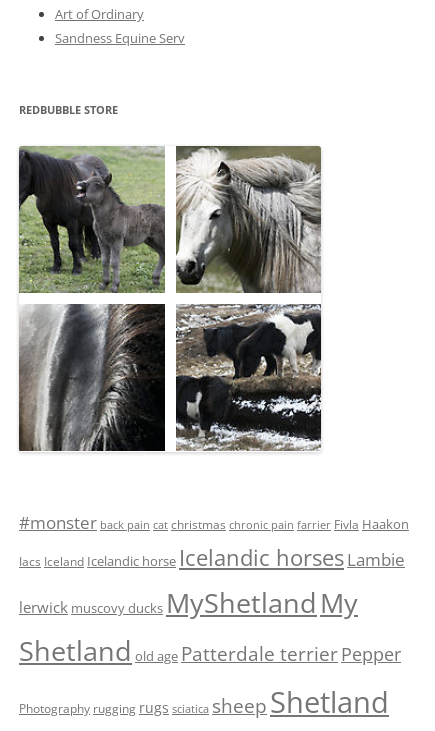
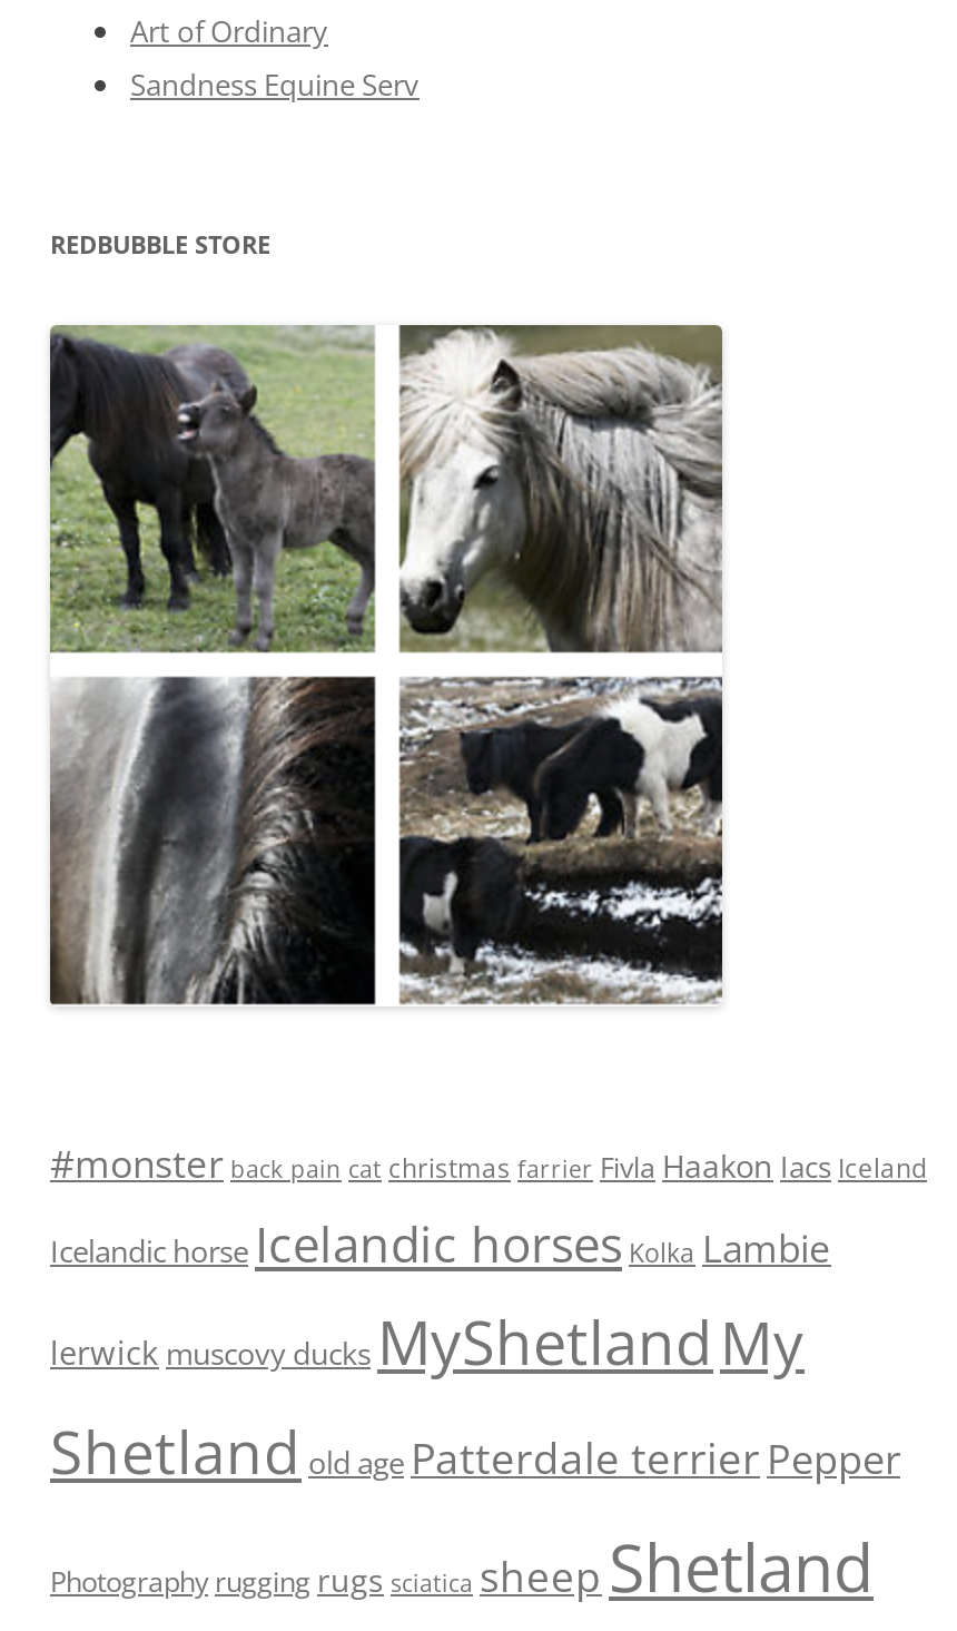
[19,511,409,572] #monster back pain cat christmas chronic pain farrier Fivla Haakon | Iacs Iceland Icelandic horse Icelandic horses Lambie -> [50,1137,927,1275] #monster back pain cat christmas farrier Fivla Haakon Iacs Iceland | Icelandic horse Icelandic horses Kolka Lambie

